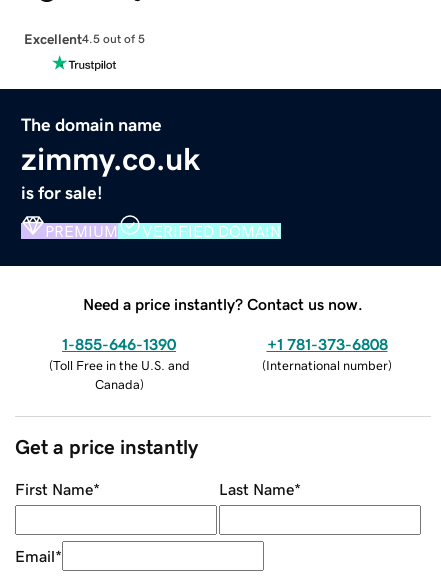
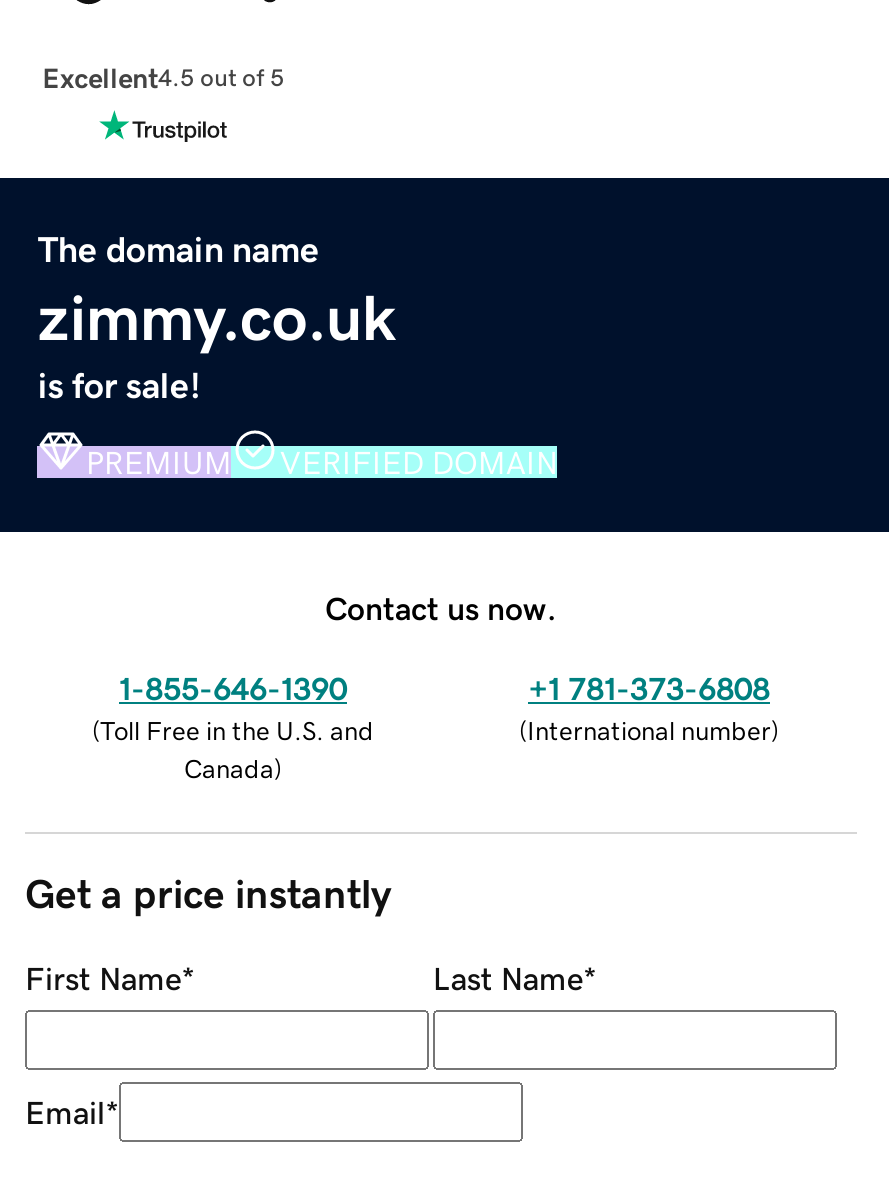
[83,296,363,312] Need a price instantly? Contact us now. -> [325,591,557,623] Contact us now.

